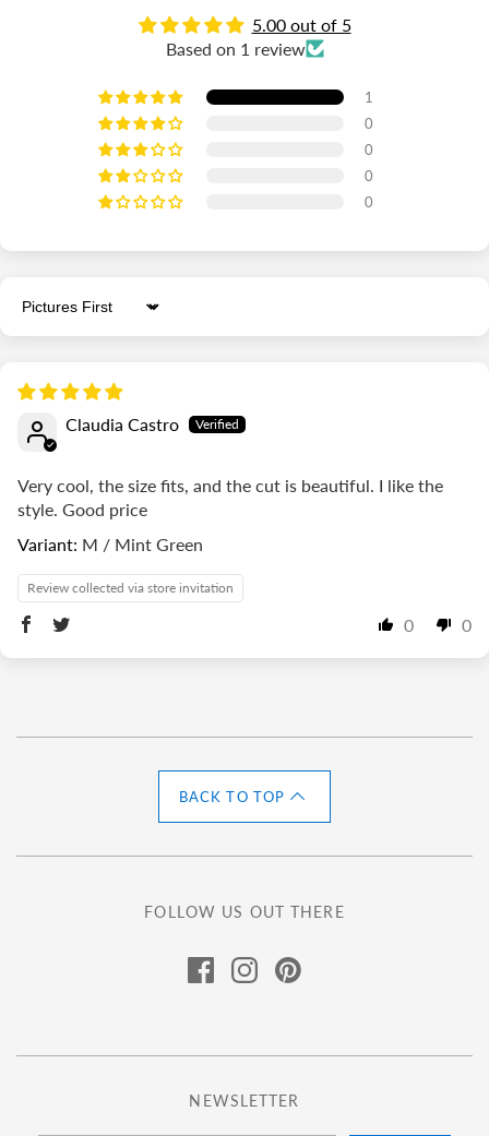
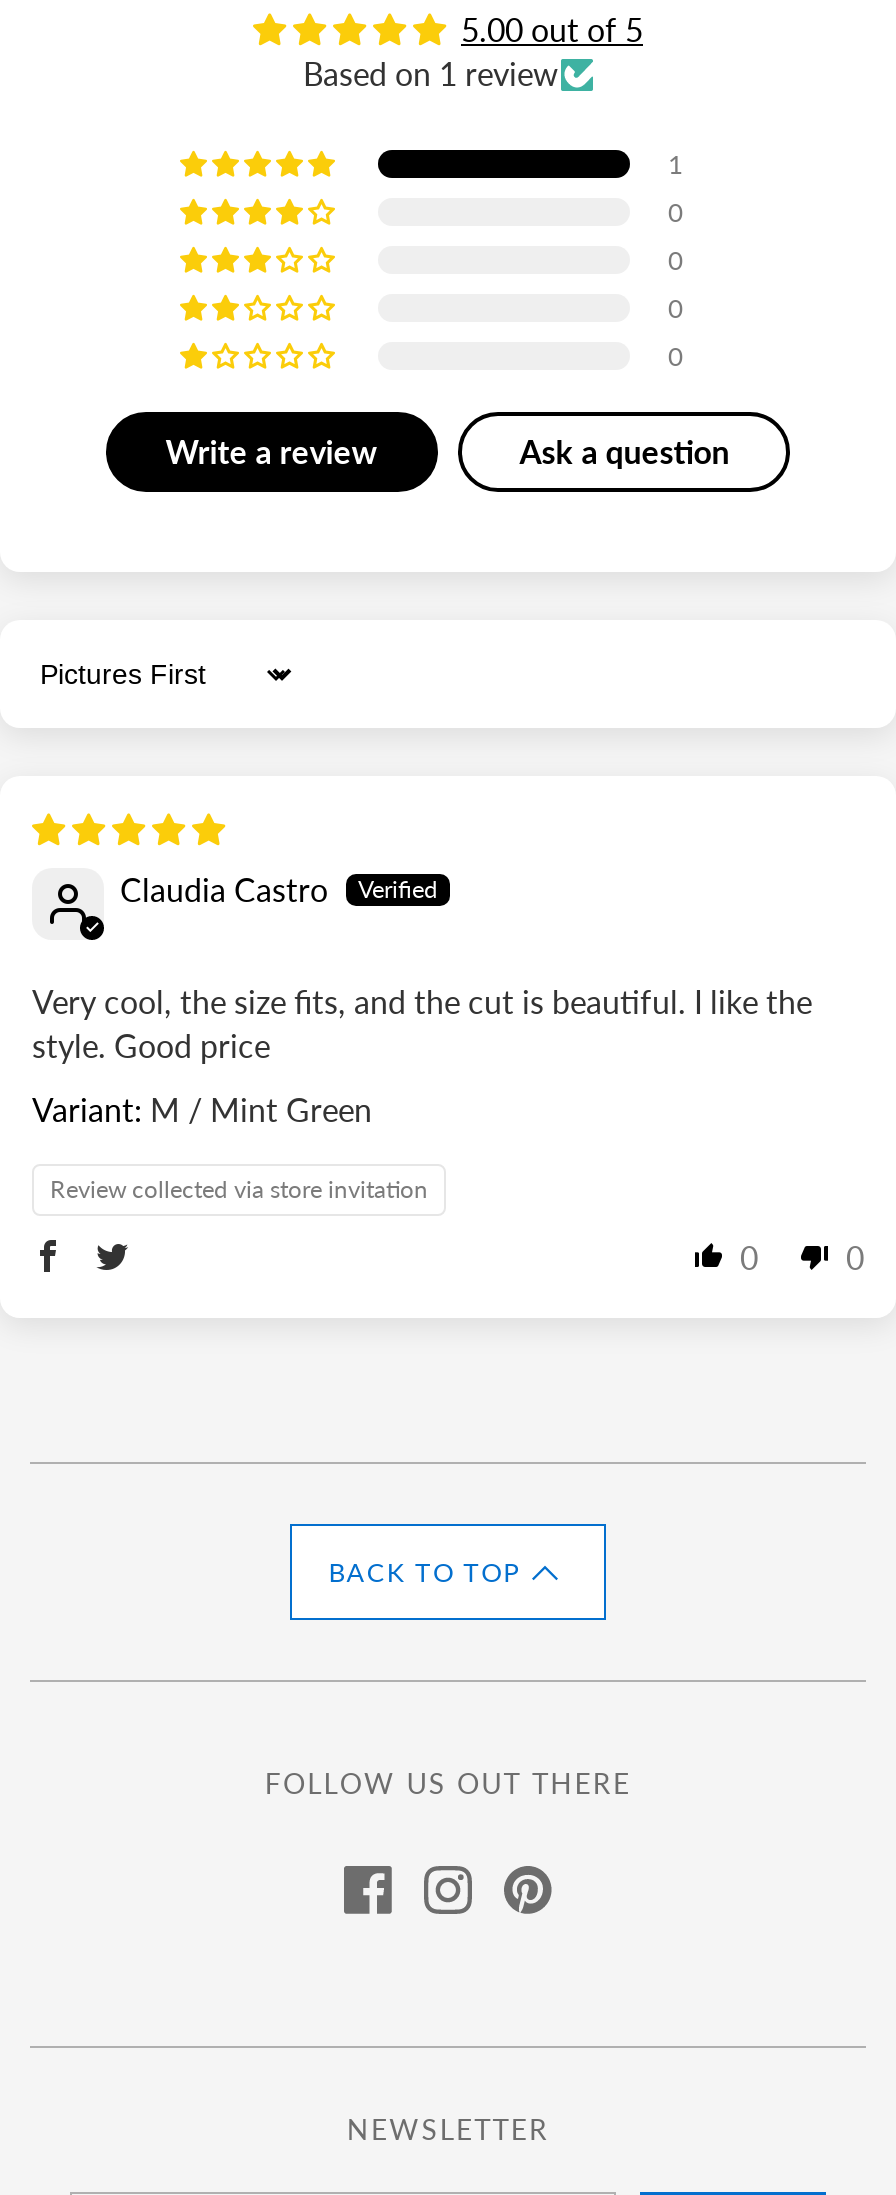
none -> [166,432,729,470] Write a review | Ask a question

